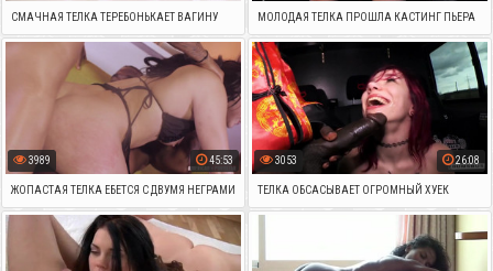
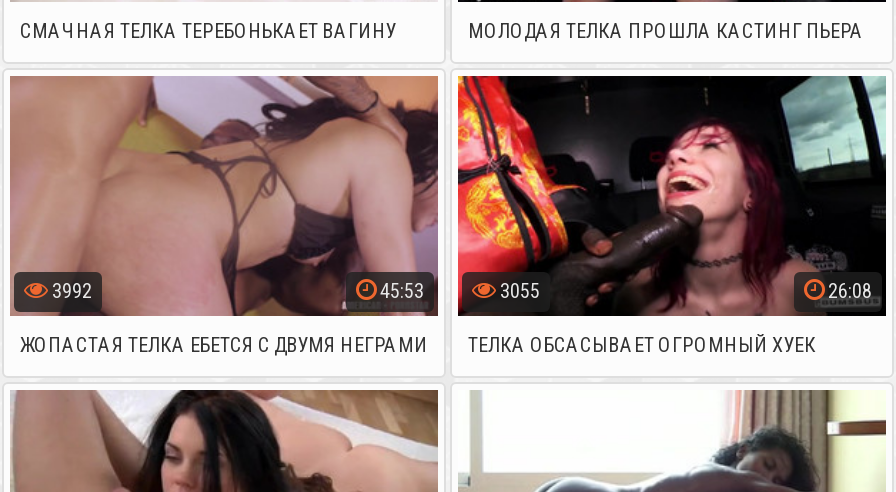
[26,155,51,167] 3989 -> [48,281,92,303] 3992
[273,155,297,167] 3053 -> [496,281,540,303] 3055

